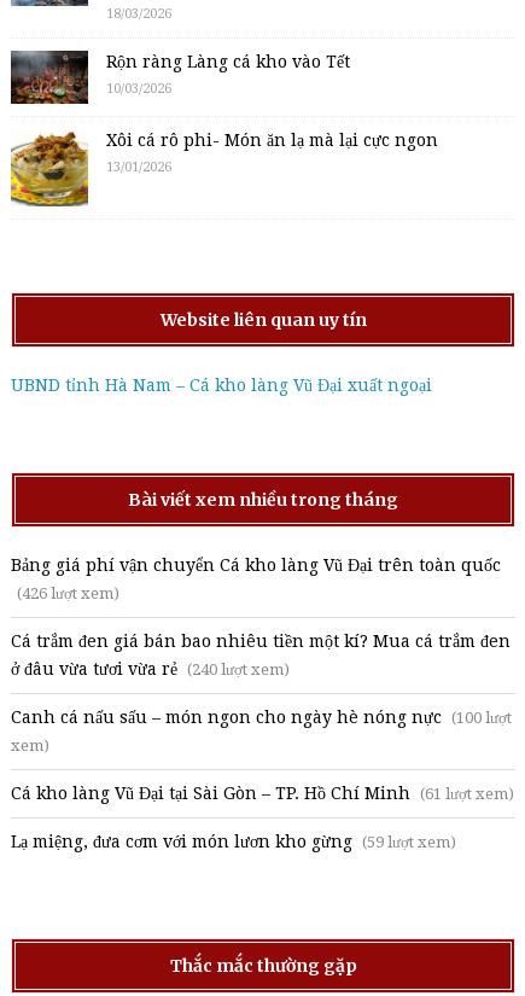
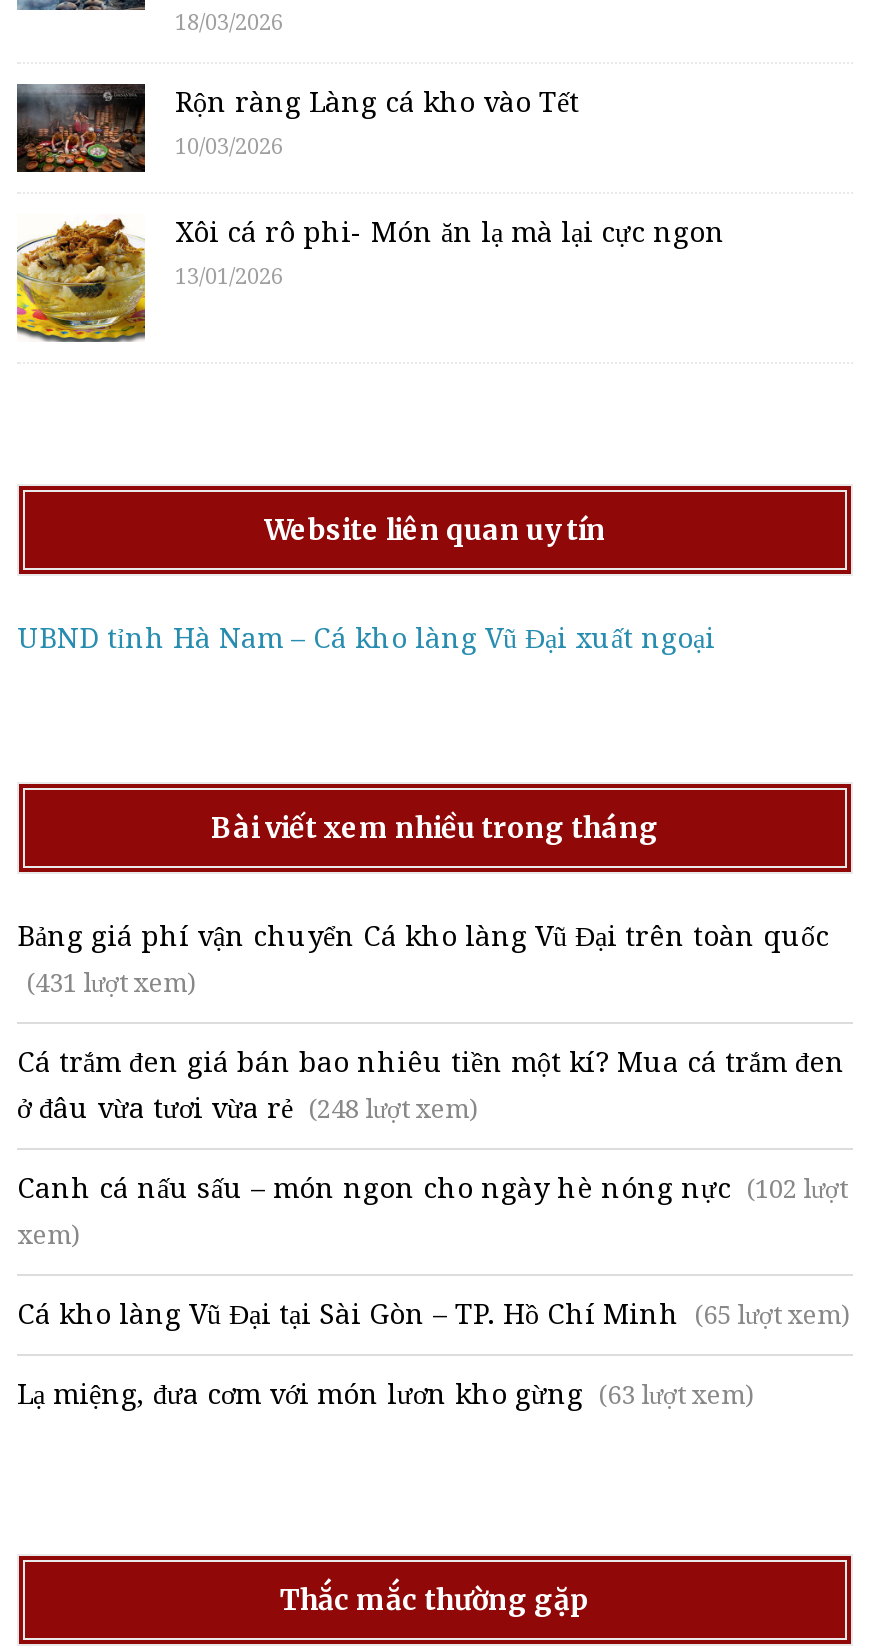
[17,585,119,603] (426 lượt xem) -> [27,968,197,998] (431 lượt xem)
[11,660,290,679] ở đâu vừa tươi vừa rẻ (240 lượt xem) -> [17,1092,479,1124] ở đâu vừa tươi vừa rẻ (248 lượt xem)
[11,708,512,727] Canh cá nấu sấu – món ngon cho ngày hè nóng nực (100 lượt -> [17,1172,847,1204] Canh cá nấu sấu – món ngon cho ngày hè nóng nực (102 lượt
[11,784,514,803] Cá kho làng Vũ Đại tại Sài Gòn – TP. Hồ Chí Minh (61 lượt xem) -> [17,1298,851,1330] Cá kho làng Vũ Đại tại Sài Gòn – TP. Hồ Chí Minh (65 lượt xem)
[11,832,456,851] Lạ miệng, đưa cơm với món lươn kho gừng (59 lượt xem) -> [17,1378,755,1410] Lạ miệng, đưa cơm với món lươn kho gừng (63 lượt xem)

